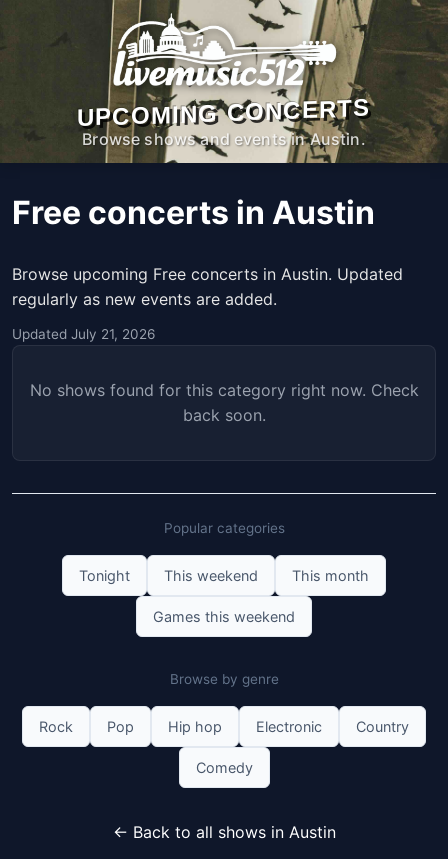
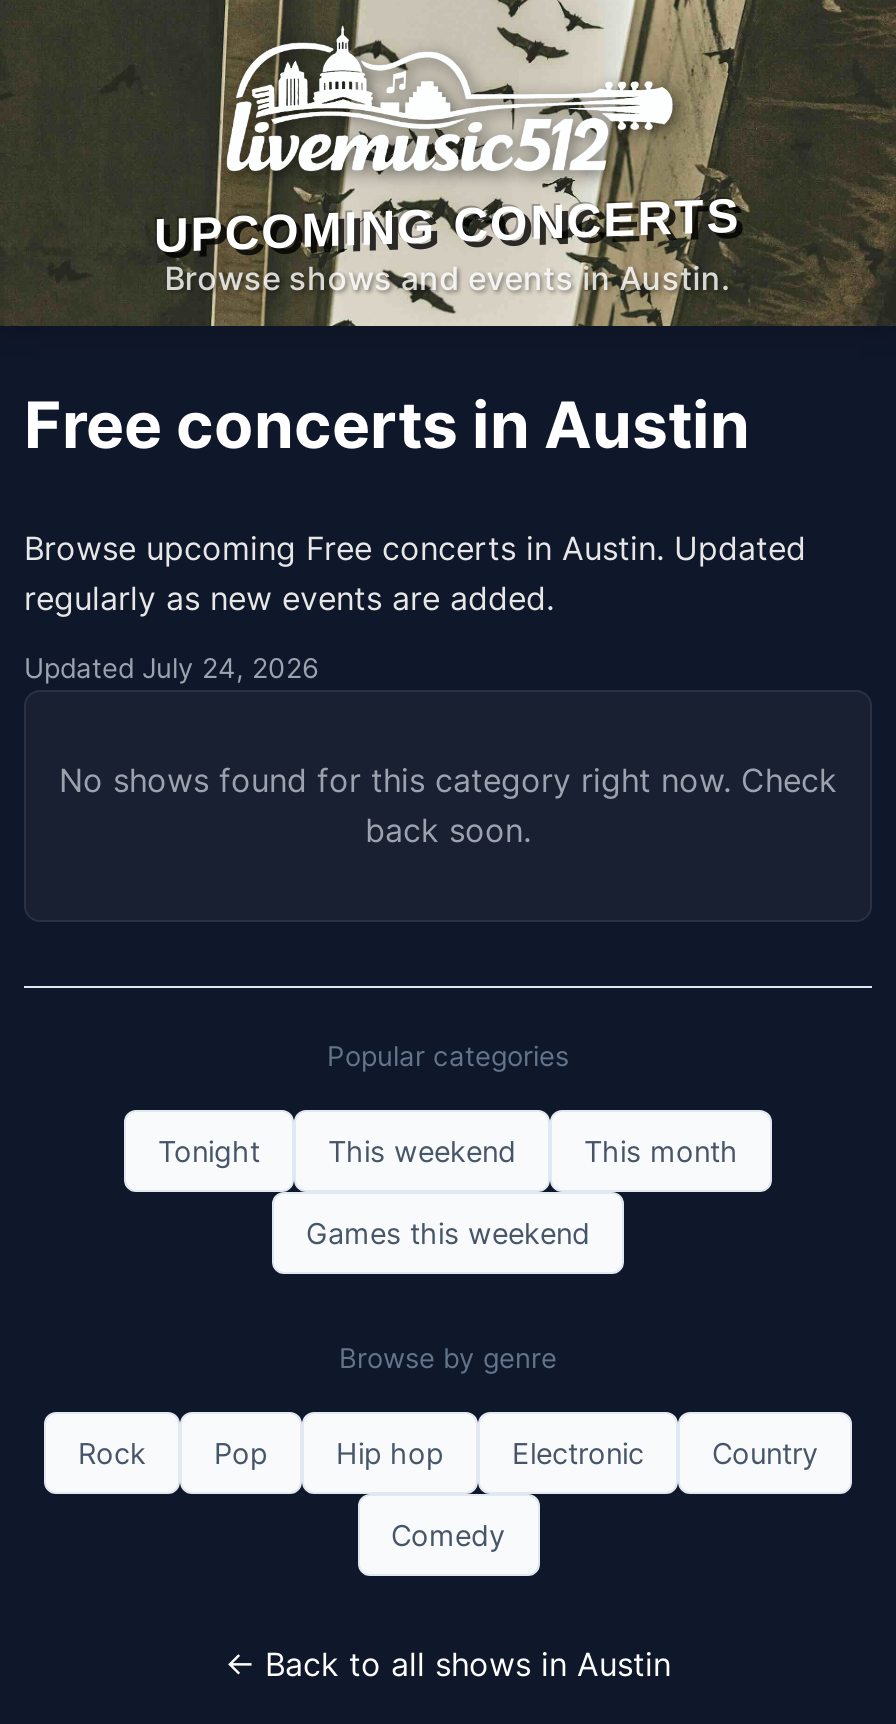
[12,326,155,342] Updated July 21, 2026 -> [24,653,318,685] Updated July 24, 2026

